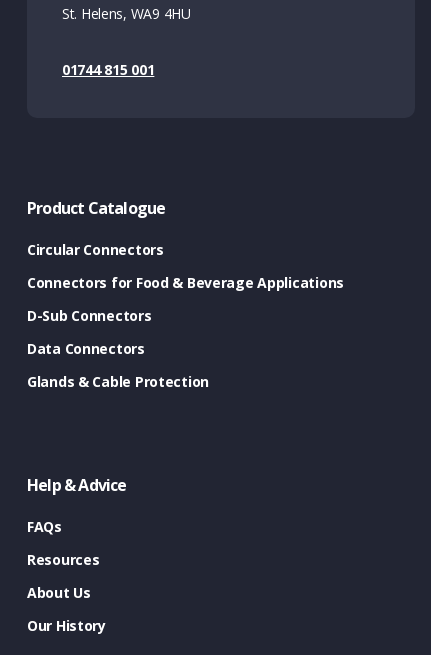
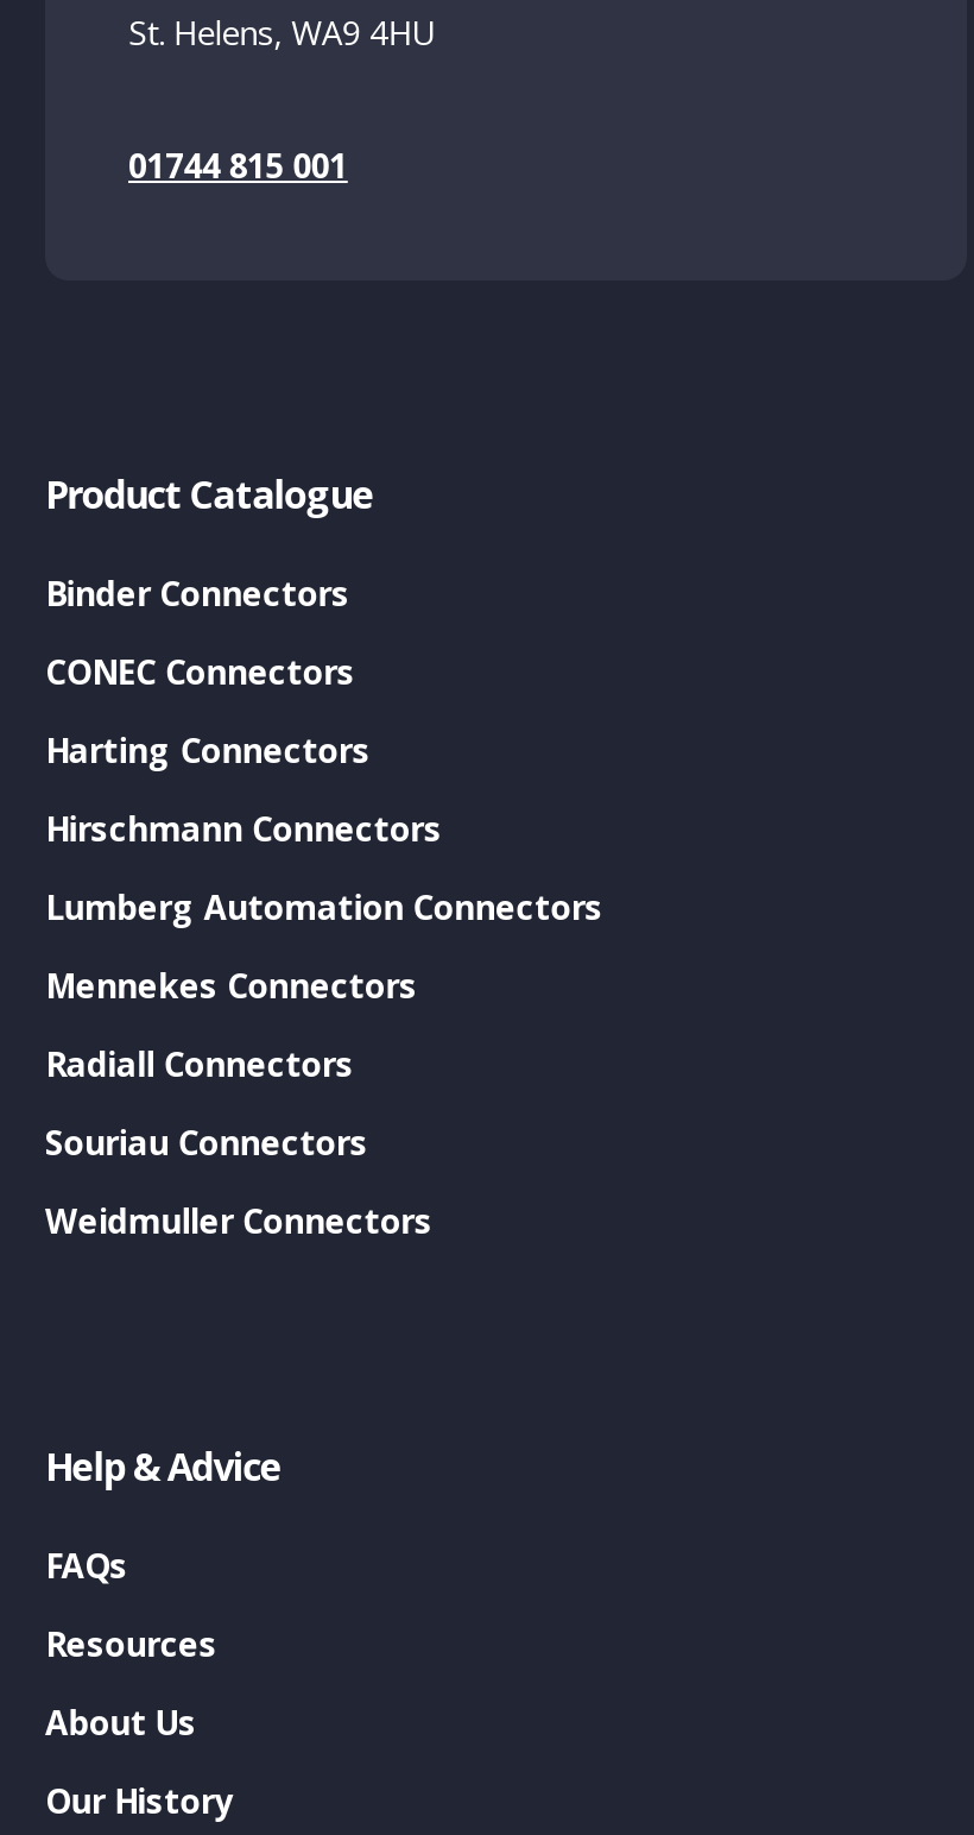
[27,240,344,391] Circular Connectors | Connectors for Food & Beverage Applications | D-Sub Connectors | Data Connectors | Glands & Cable Protection -> [45,570,603,1243] Binder Connectors | CONEC Connectors | Harting Connectors | Hirschmann Connectors | Lumberg Automation Connectors | Mennekes Connectors | Radiall Connectors | Souriau Connectors | Weidmuller Connectors

